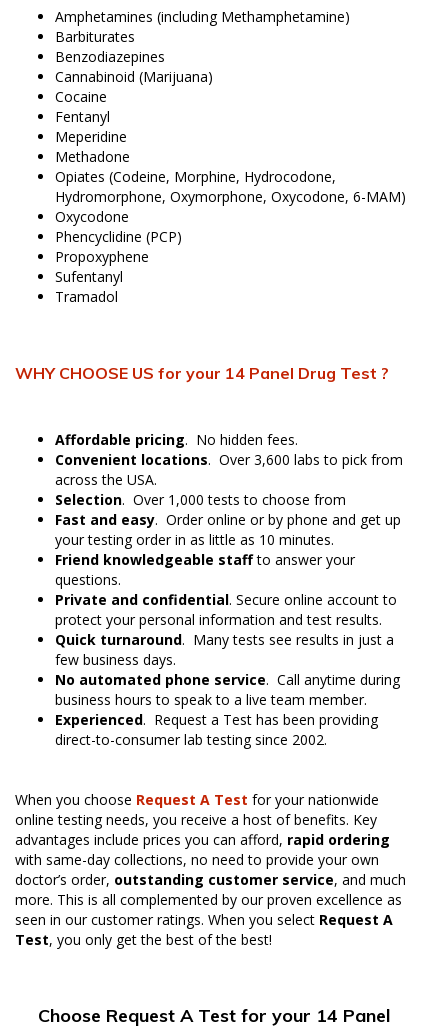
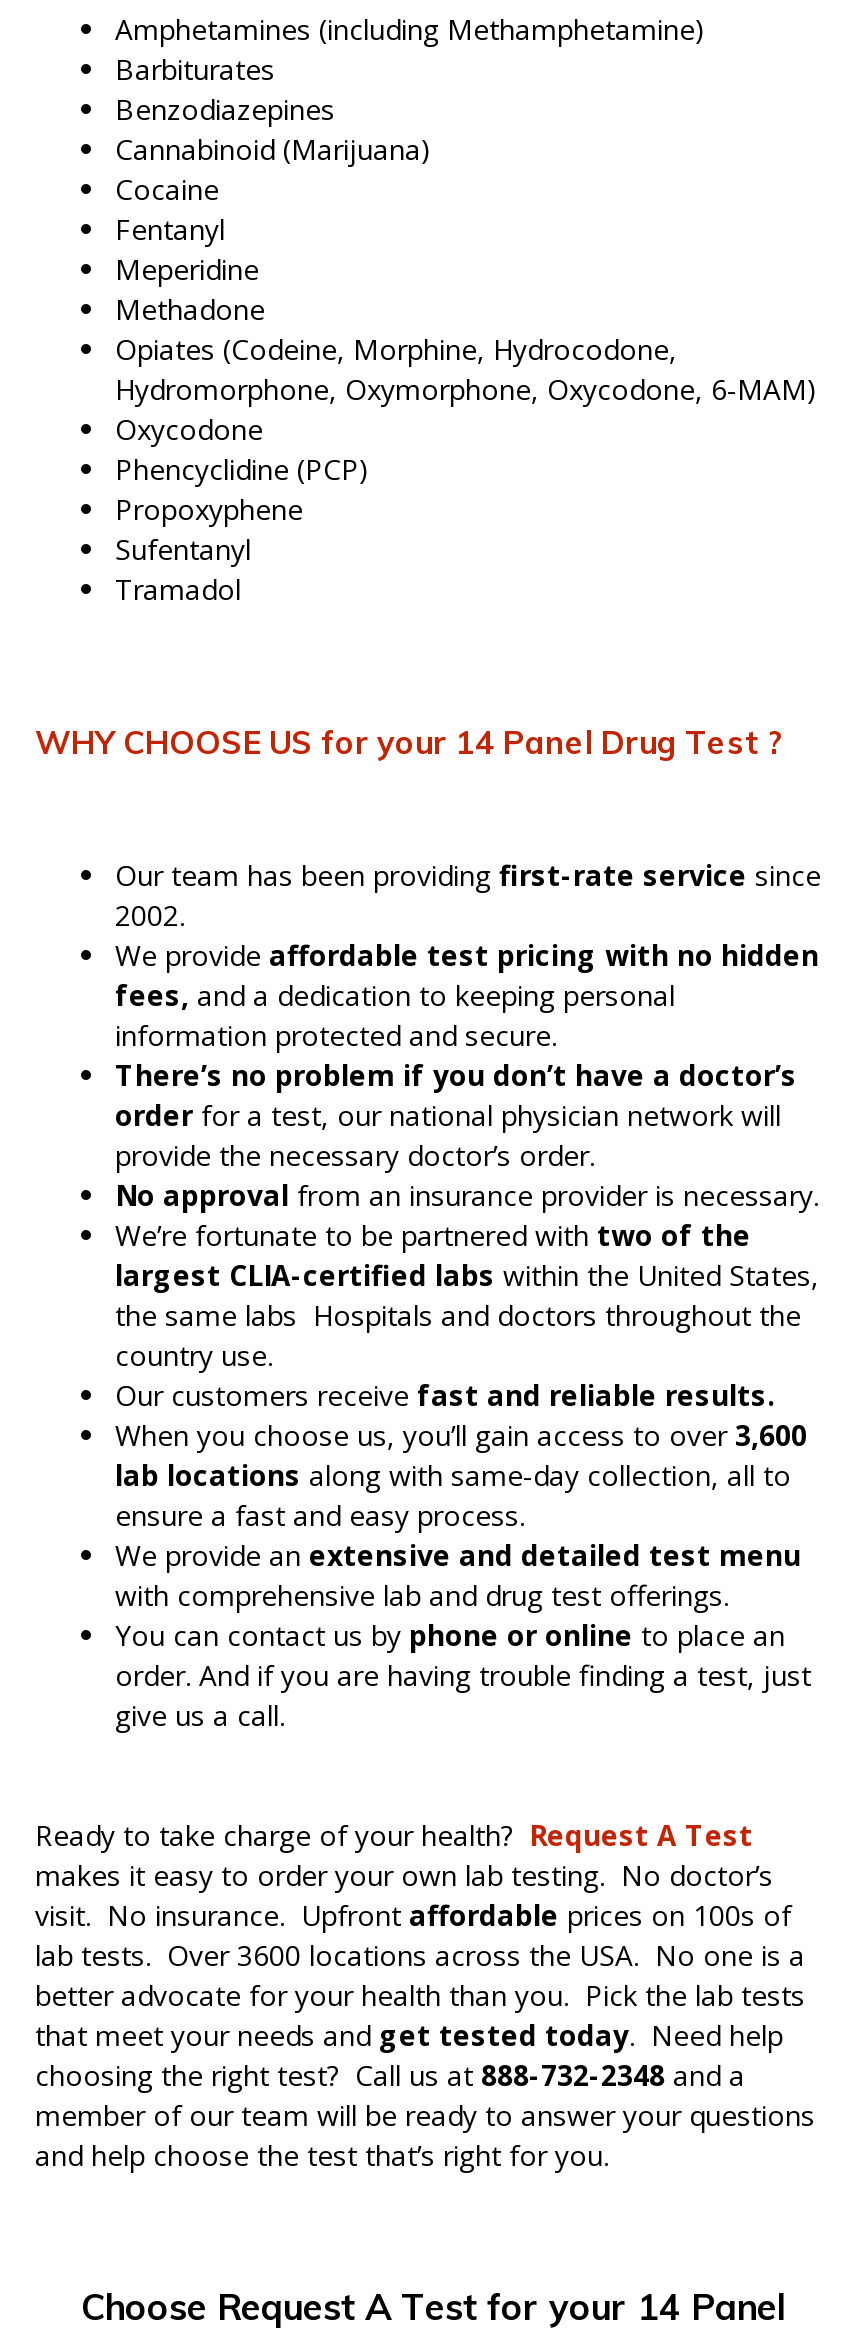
[55,430,403,749] Affordable pricing. No hidden fees. | Convenient locations. Over 3,600 labs to pick from | across the USA. | Selection. Over 1,000 tests to choose from | Fast and easy. Order online or by phone and get up | your testing order in as little as 10 minutes. | Friend knowledgeable staff to answer your | questions. | Private and confidential. Secure online account to | protect your personal information and test results. | Quick turnaround. Many tests see results in just a | few business days. | No automated phone service. Call anytime during | business hours to speak to a live team member. | Experienced. Request a Test has been providing | direct-to-consumer lab testing since 2002. -> [115,856,821,1734] Our team has been providing first-rate service since | 2002. | We provide affordable test pricing with no hidden | fees, and a dedication to keeping personal | information protected and secure. | There’s no problem if you don’t have a doctor’s | order for a test, our national physician network will | provide the necessary doctor’s order. | No approval from an insurance provider is necessary. | We’re fortunate to be partnered with two of the | largest CLIA-certified labs within the United States, | the same labs Hospitals and doctors throughout the | country use. | Our customers receive fast and reliable results. | When you choose us, you’ll gain access to over 3,600 | lab locations along with same-day collection, all to | ensure a fast and easy process. | We provide an extensive and detailed test menu | with comprehensive lab and drug test offerings. | You can contact us by phone or online to place an | order. And if you are having trouble finding a test, just | give us a call.
[15,790,406,949] When you choose Request A Test for your nationwide | online testing needs, you receive a host of benefits. Key | advantages include prices you can afford, rapid ordering | with same-day collections, no need to provide your own | doctor’s order, outstanding customer service, and much | more. This is all complemented by our proven excellence as | seen in our customer ratings. When you select Request A | Test, you only get the best of the best! -> [35,1816,815,2174] Ready to take charge of your health? Request A Test | makes it easy to order your own lab testing. No doctor’s | visit. No insurance. Upfront affordable prices on 100s of | lab tests. Over 3600 locations across the USA. No one is a | better advocate for your health than you. Pick the lab tests | that meet your needs and get tested today. Need help | choosing the right test? Call us at 888-732-2348 and a | member of our team will be ready to answer your questions | and help choose the test that’s right for you.

